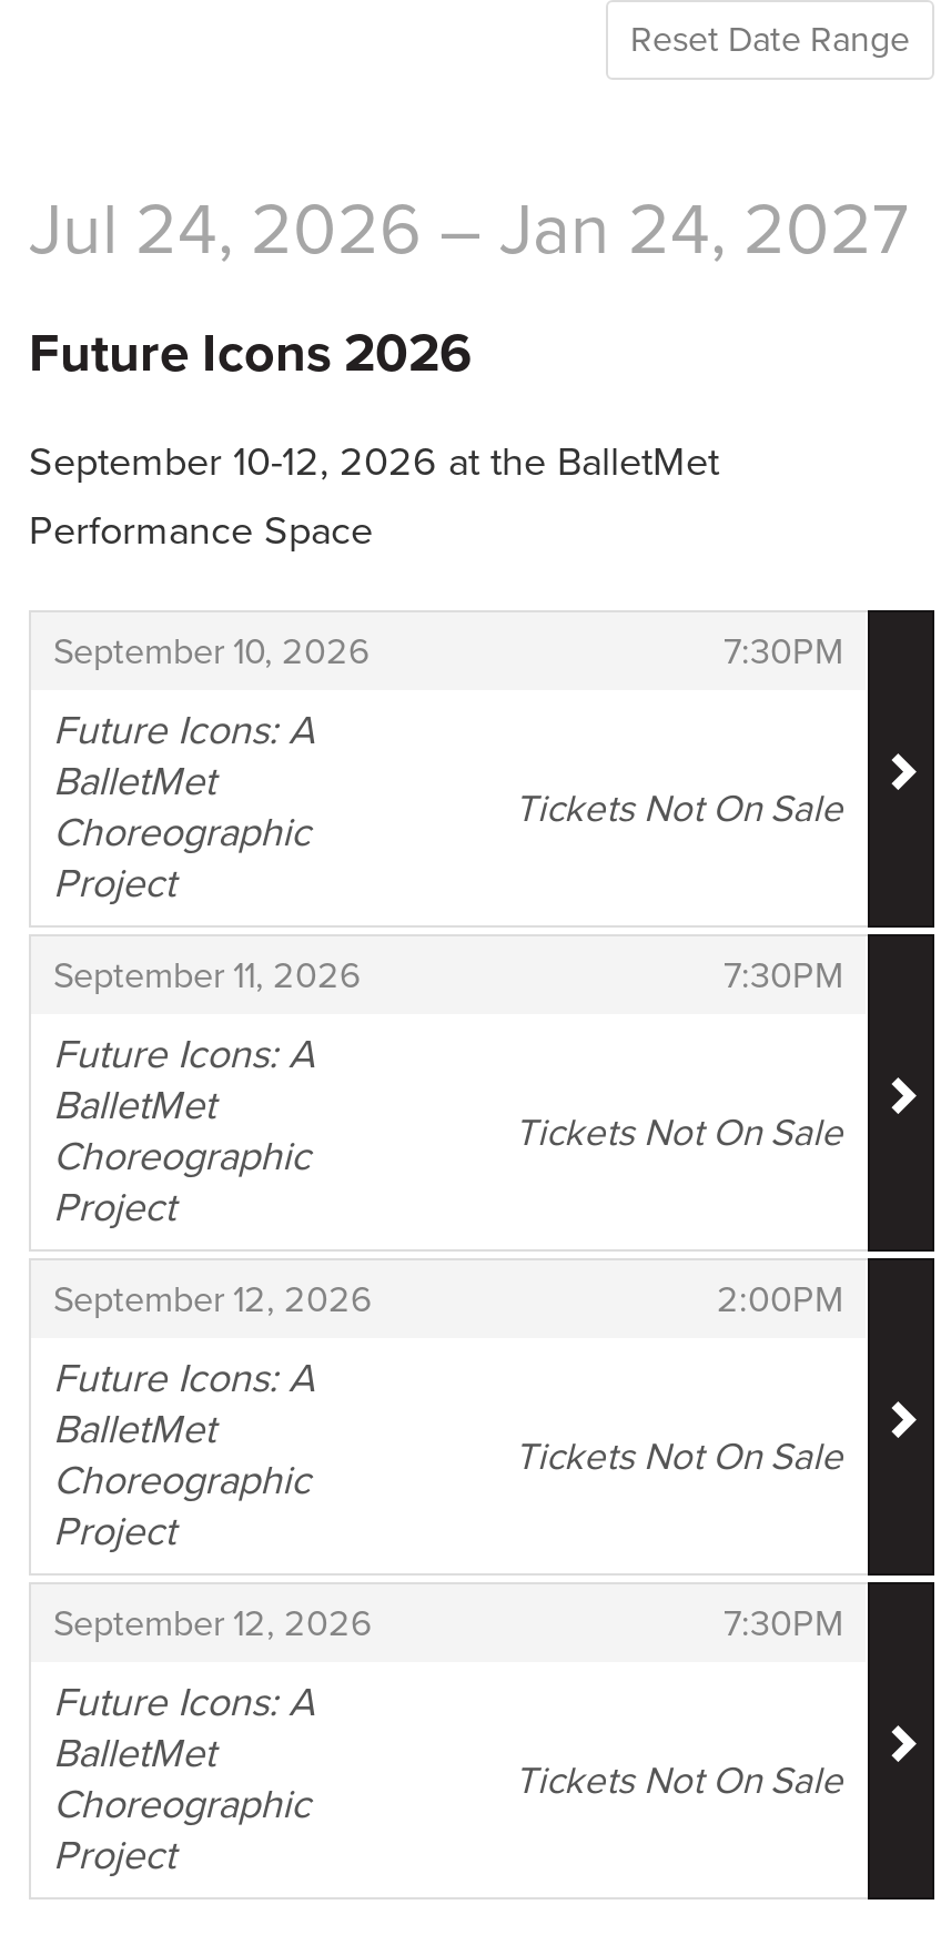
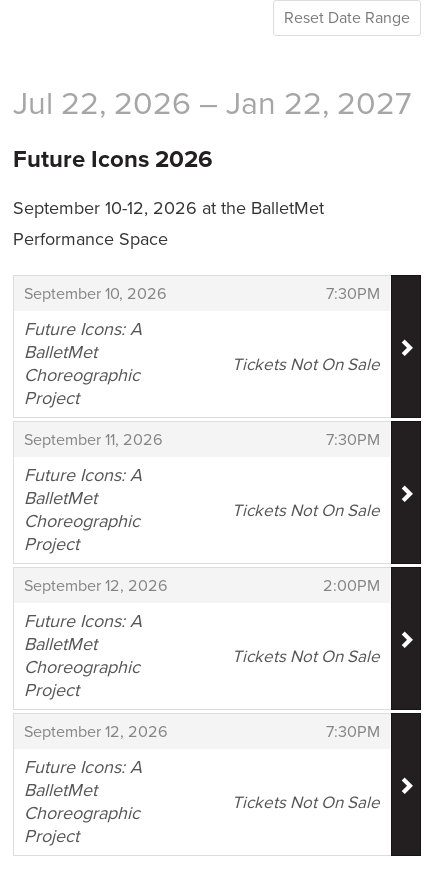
[29,176,908,283] Jul 24, 2026 – Jan 24, 2027 -> [13,79,411,127] Jul 22, 2026 – Jan 22, 2027

